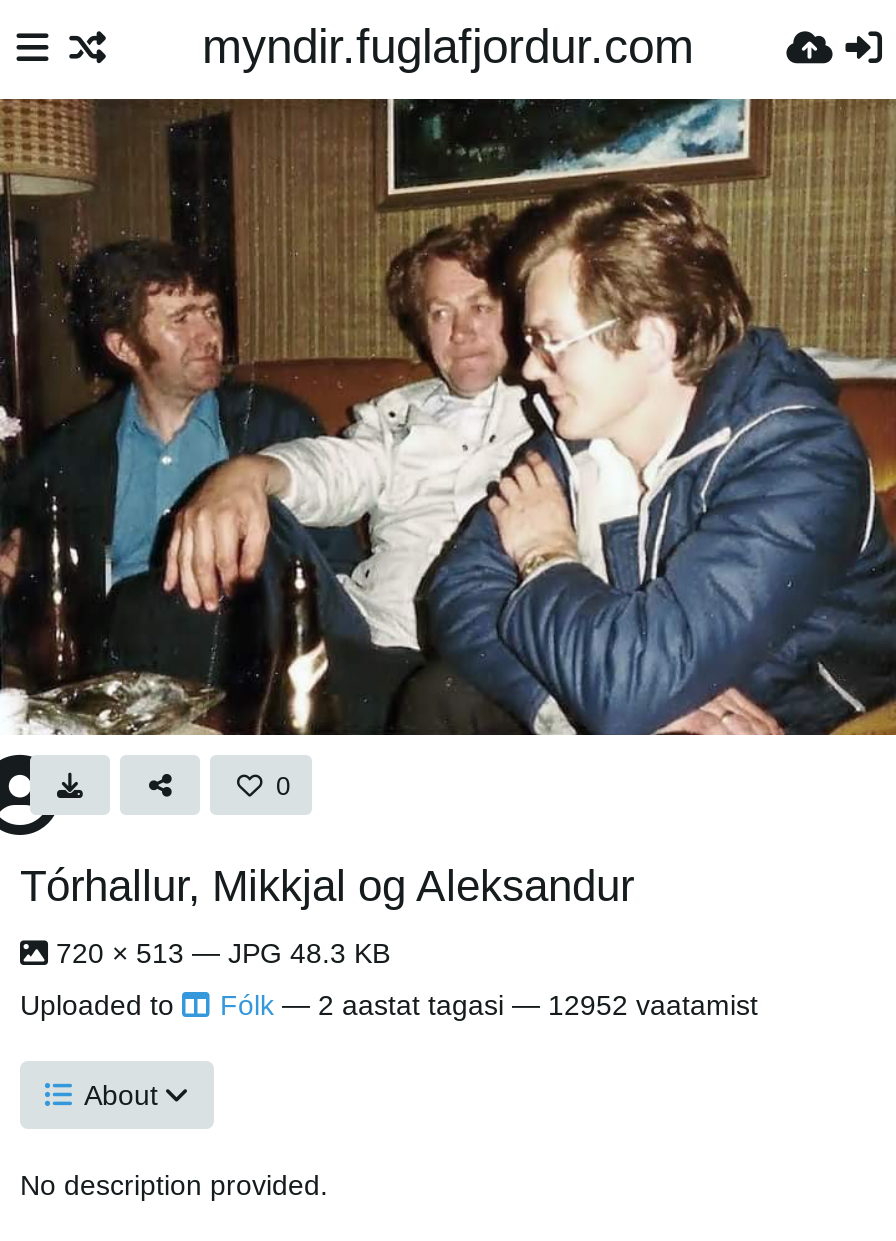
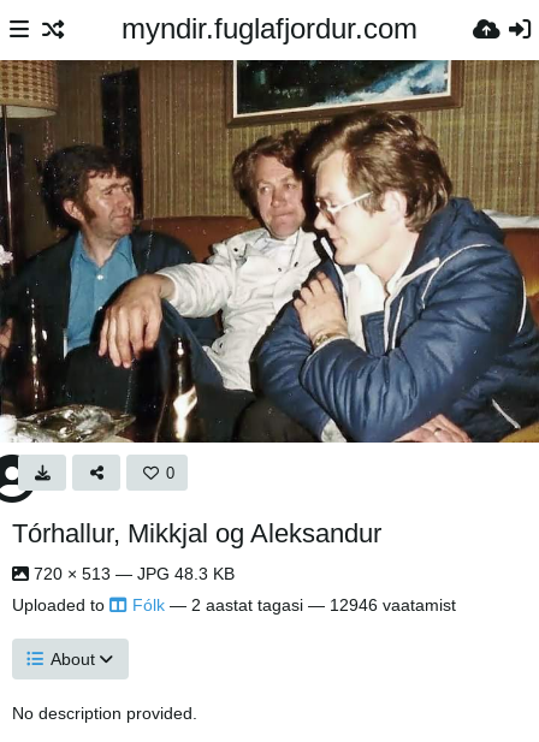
[220,989,758,1021] Fólk — 2 aastat tagasi — 12952 vaatamist -> [132,596,456,615] Fólk — 2 aastat tagasi — 12946 vaatamist

